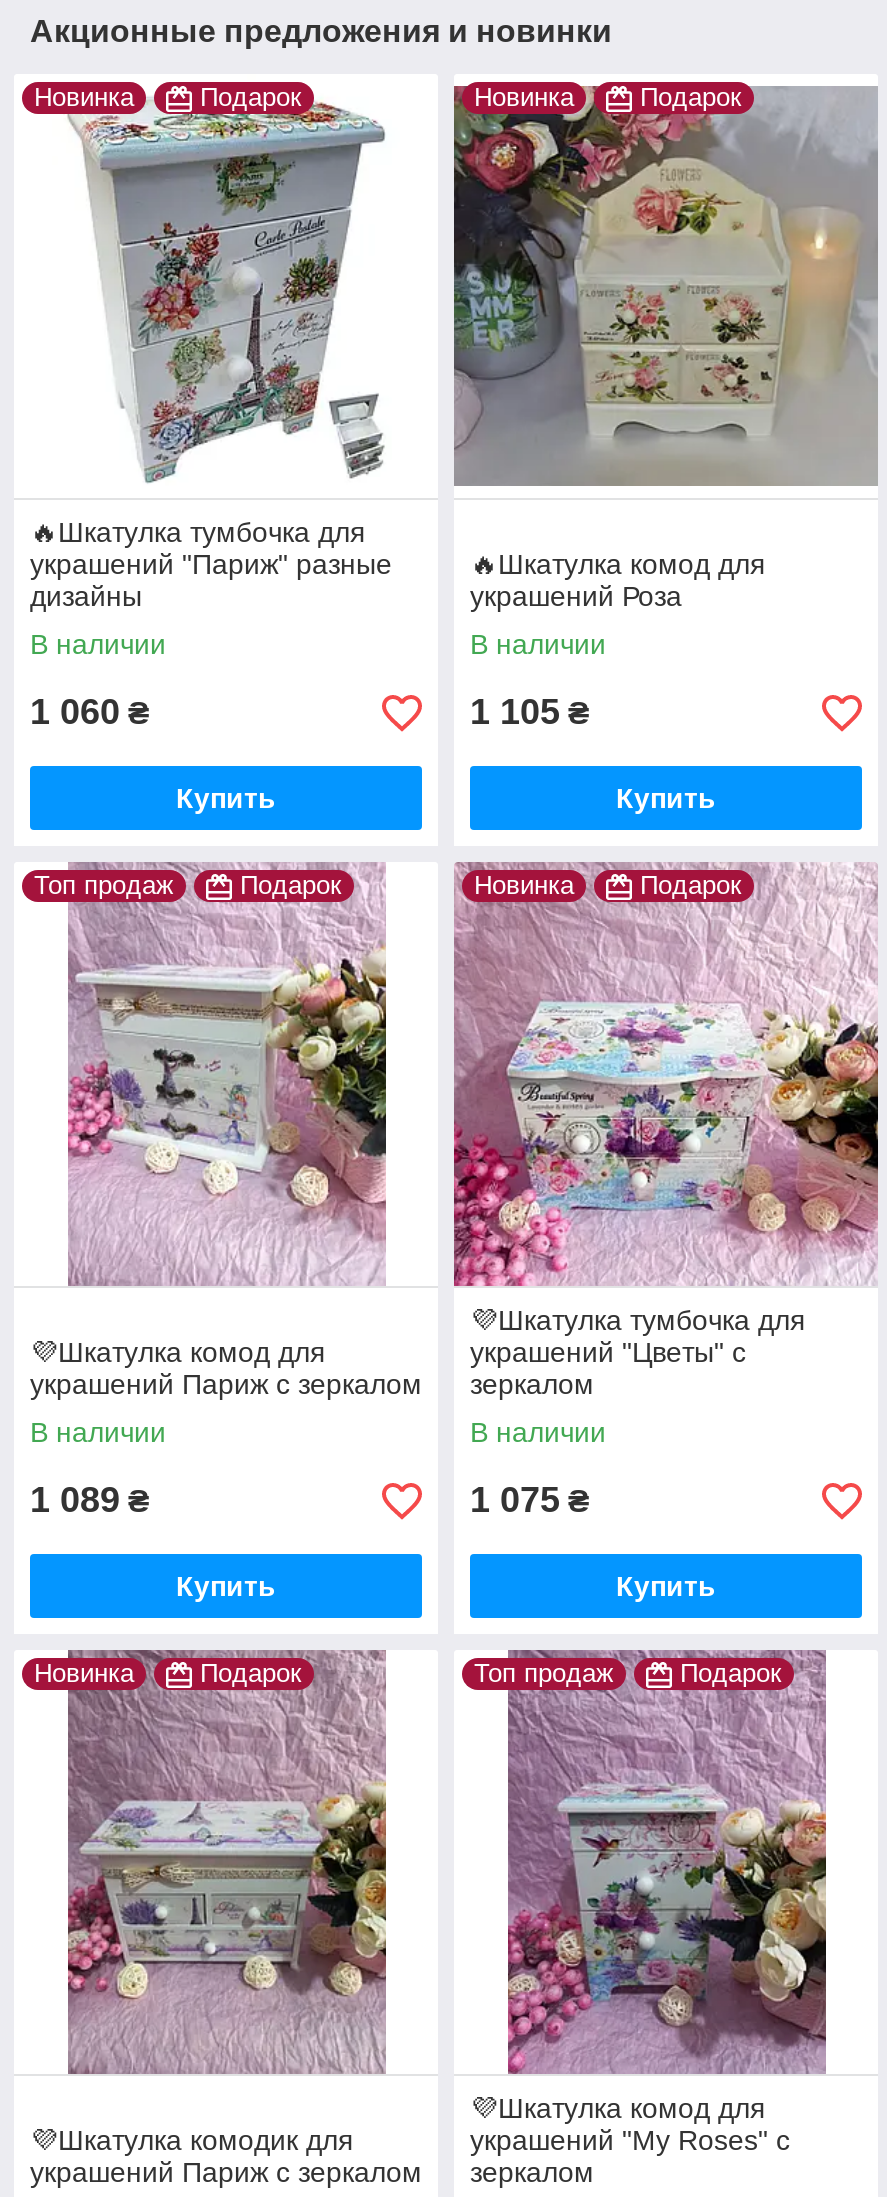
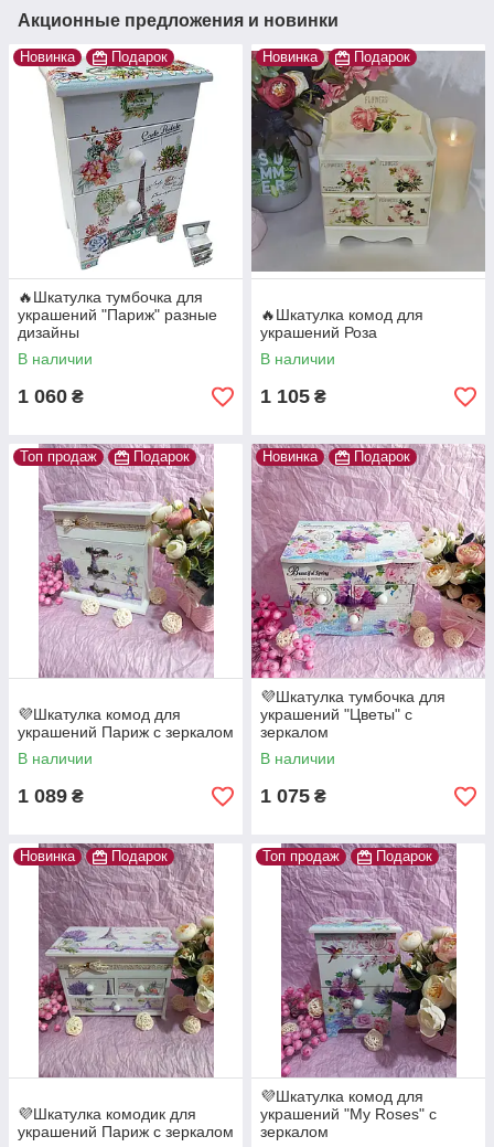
[176,782,276,814] Купить -> none
[616,782,716,814] Купить -> none
[176,1570,276,1602] Купить -> none
[616,1570,716,1602] Купить -> none

